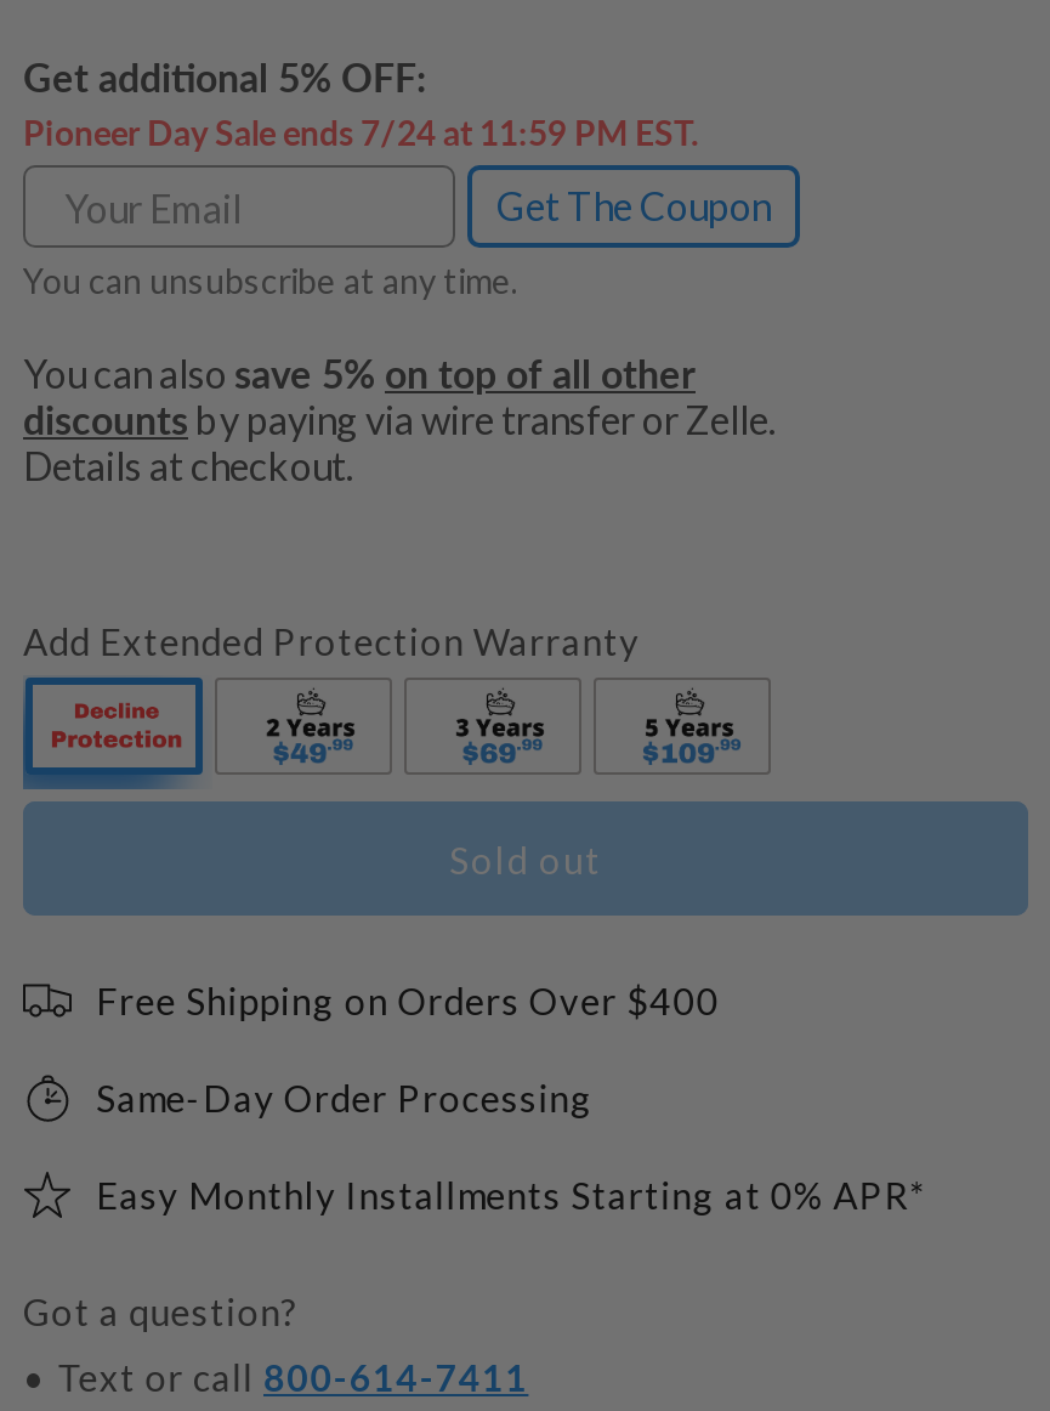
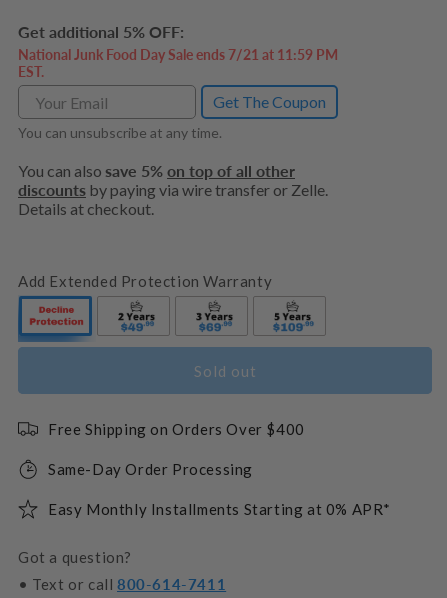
[23,113,698,154] Pioneer Day Sale ends 7/24 at 11:59 PM EST. -> [18,46,338,80] National Junk Food Day Sale ends 7/21 at 11:59 PM | EST.

